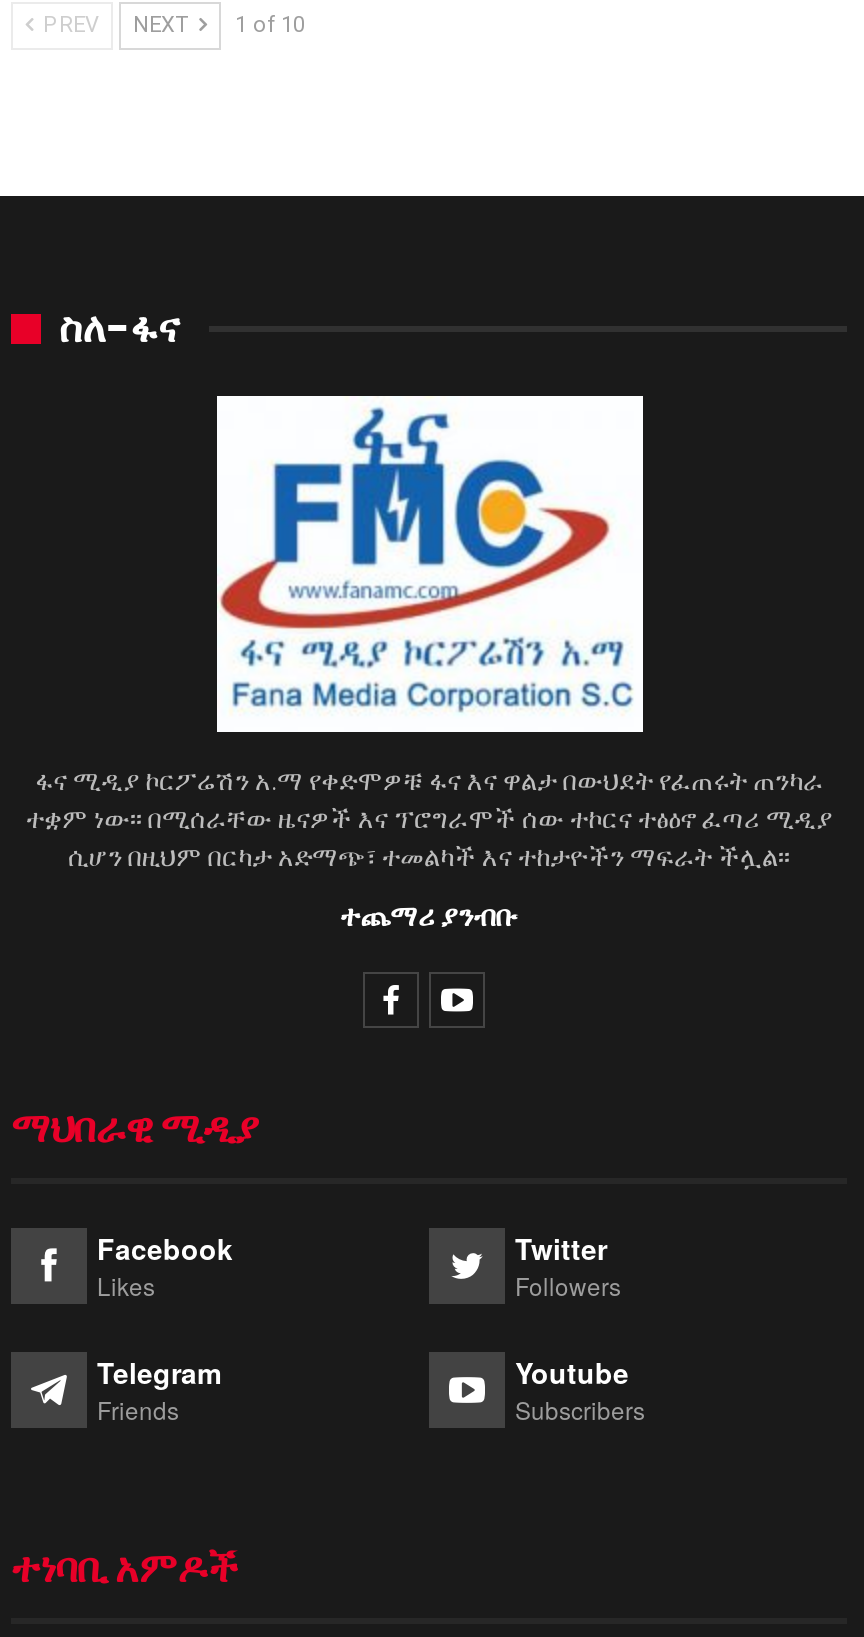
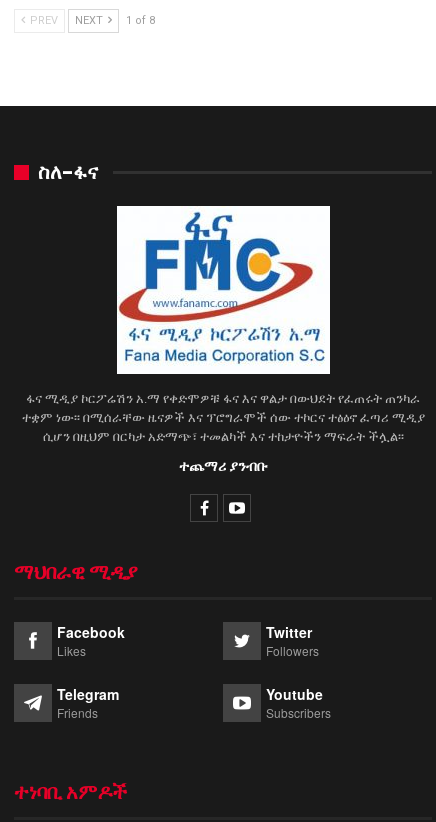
[37,12,305,38] PREV NEXT 1 of 10 -> [27,14,155,27] PREV NEXT 1 of 8

